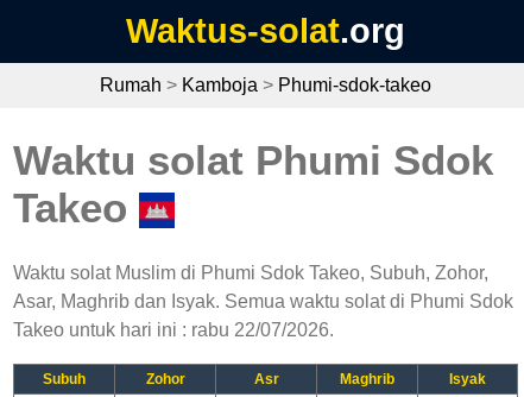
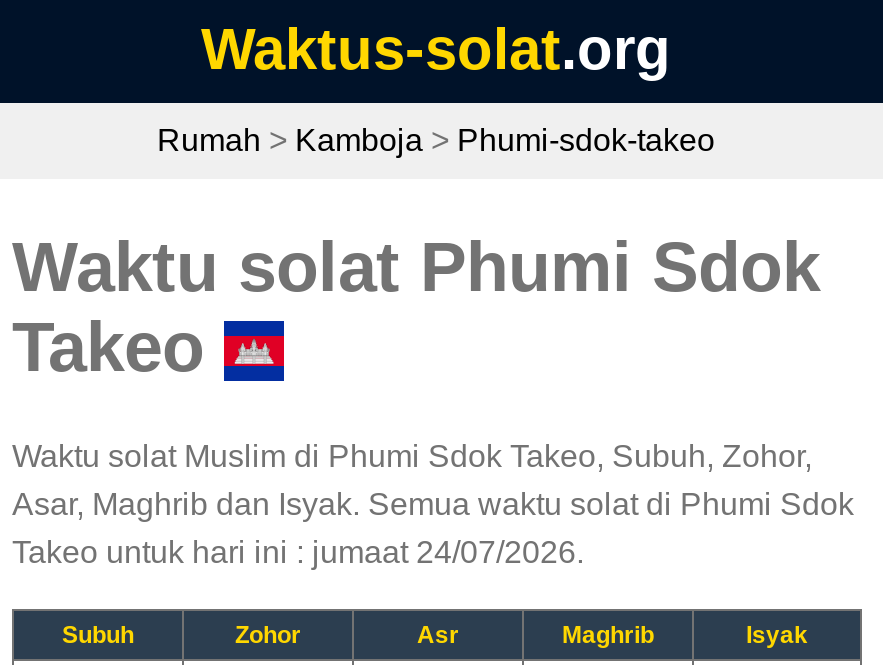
[13,320,334,340] Takeo untuk hari ini : rabu 22/07/2026. -> [12,535,584,569] Takeo untuk hari ini : jumaat 24/07/2026.

